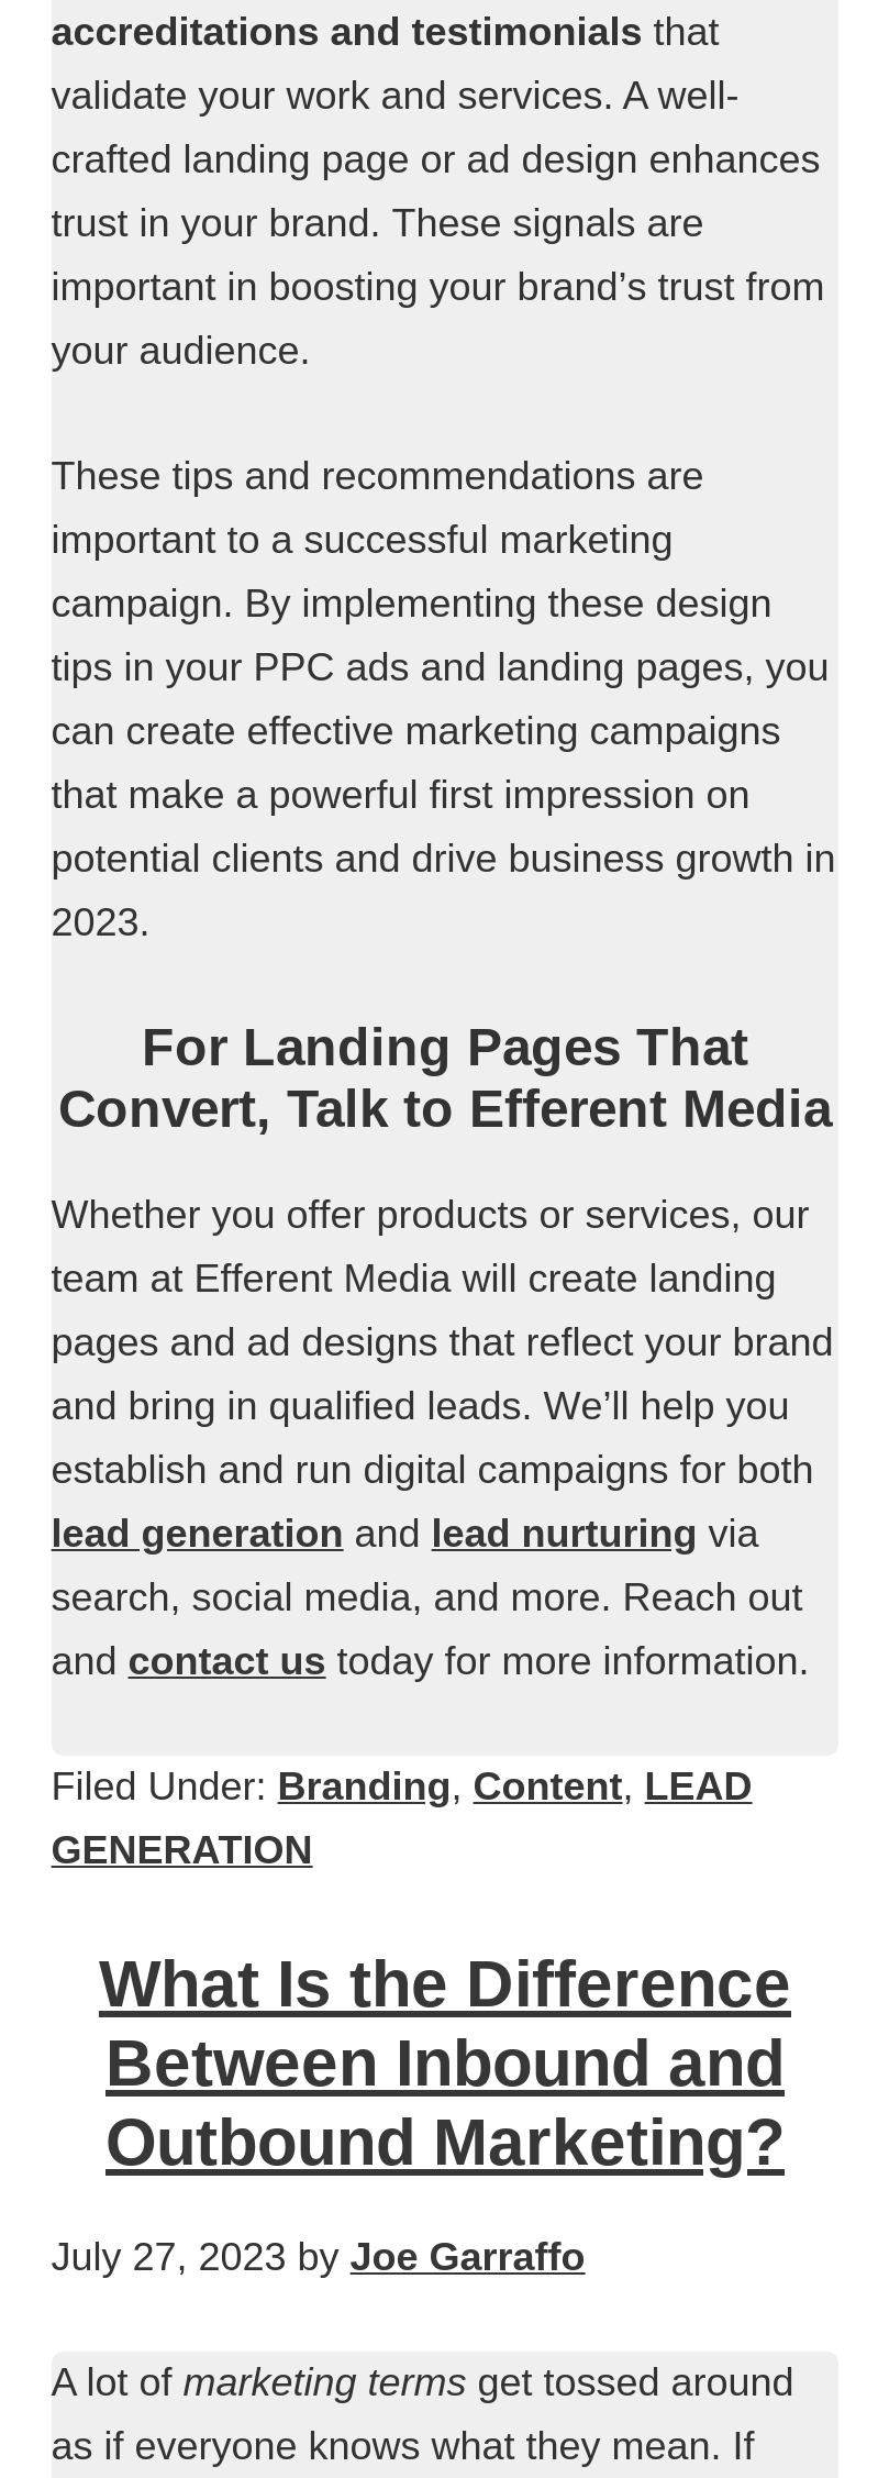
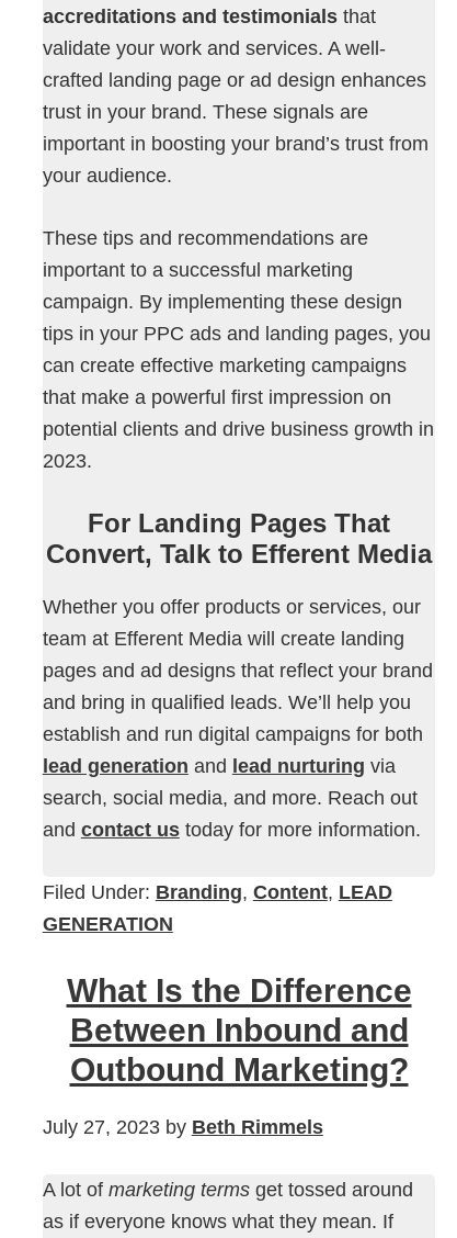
[51,2235,585,2279] July 27, 2023 by Joe Garraffo -> [43,1116,323,1138] July 27, 2023 by Beth Rimmels

